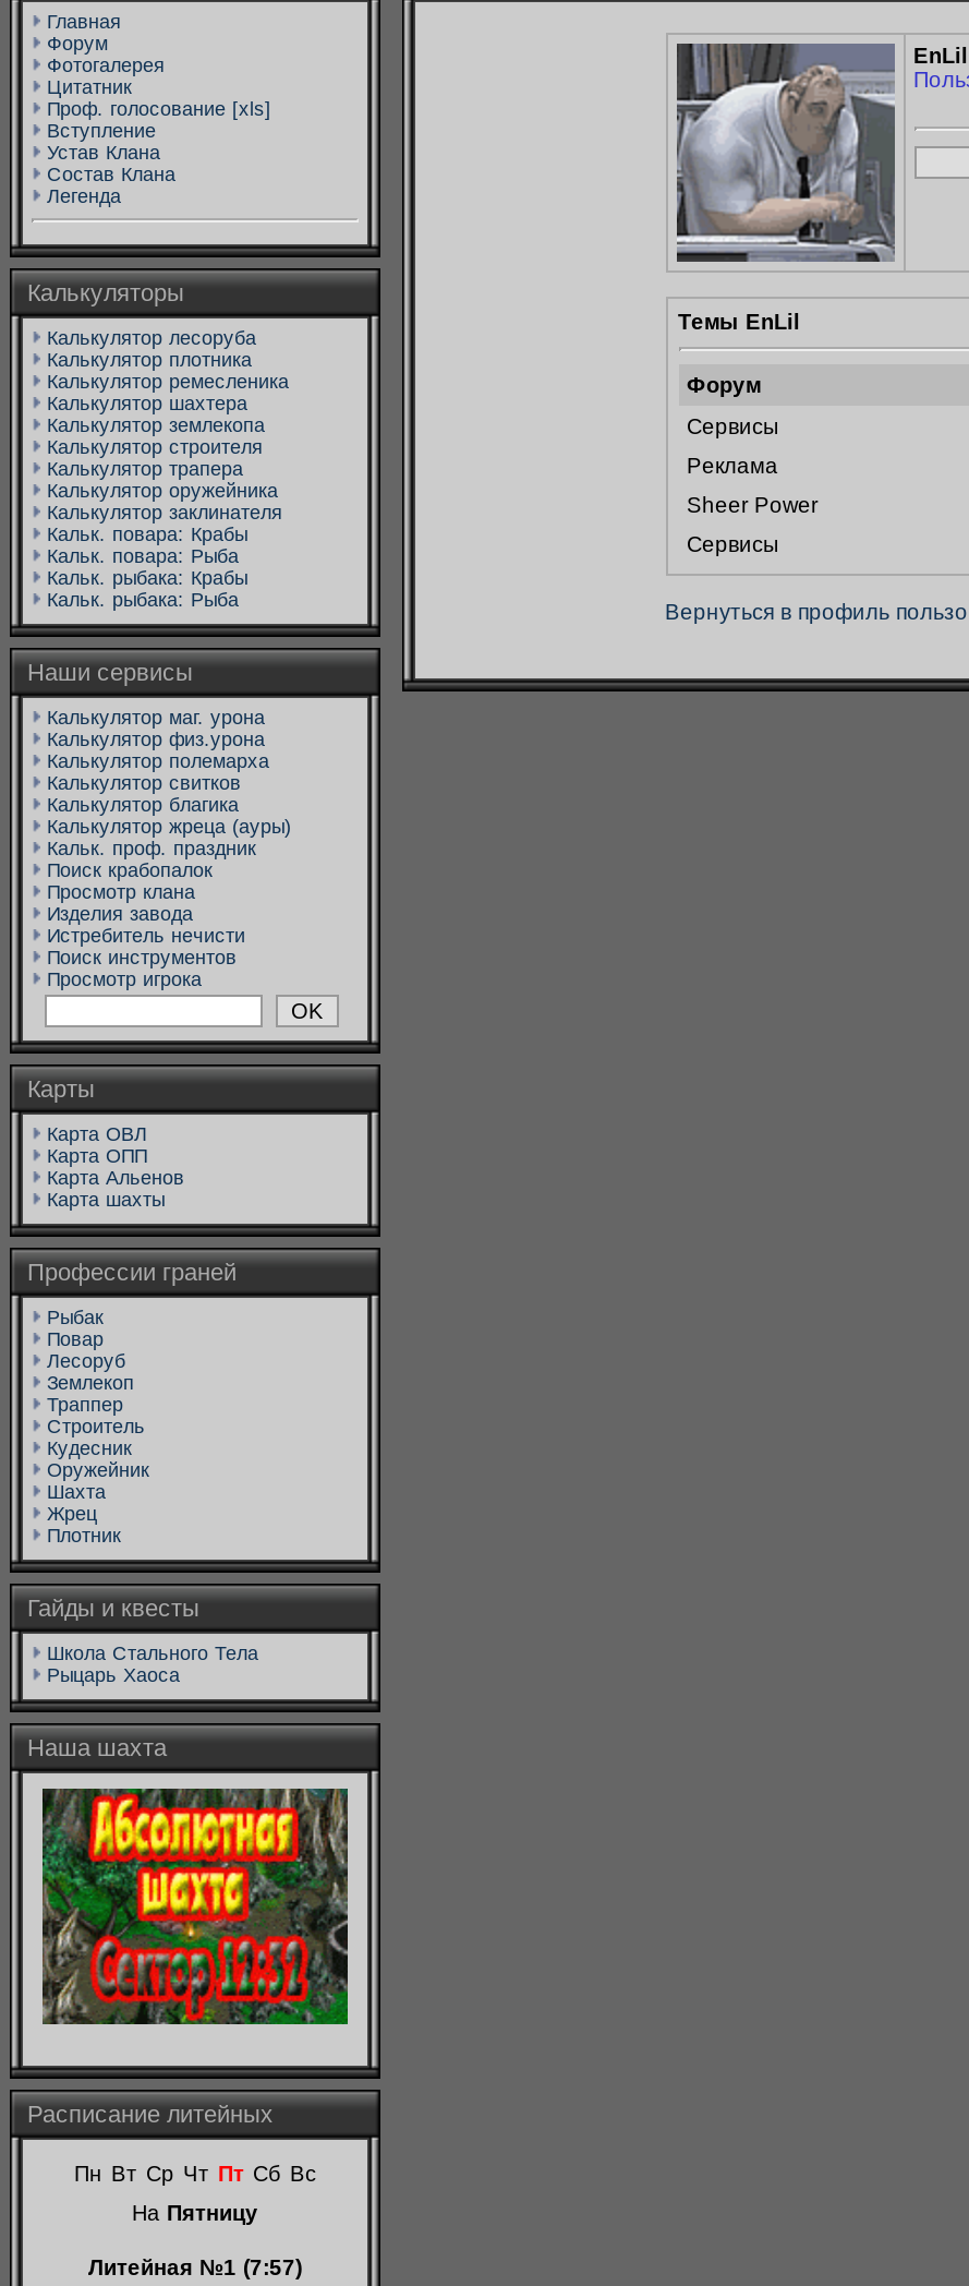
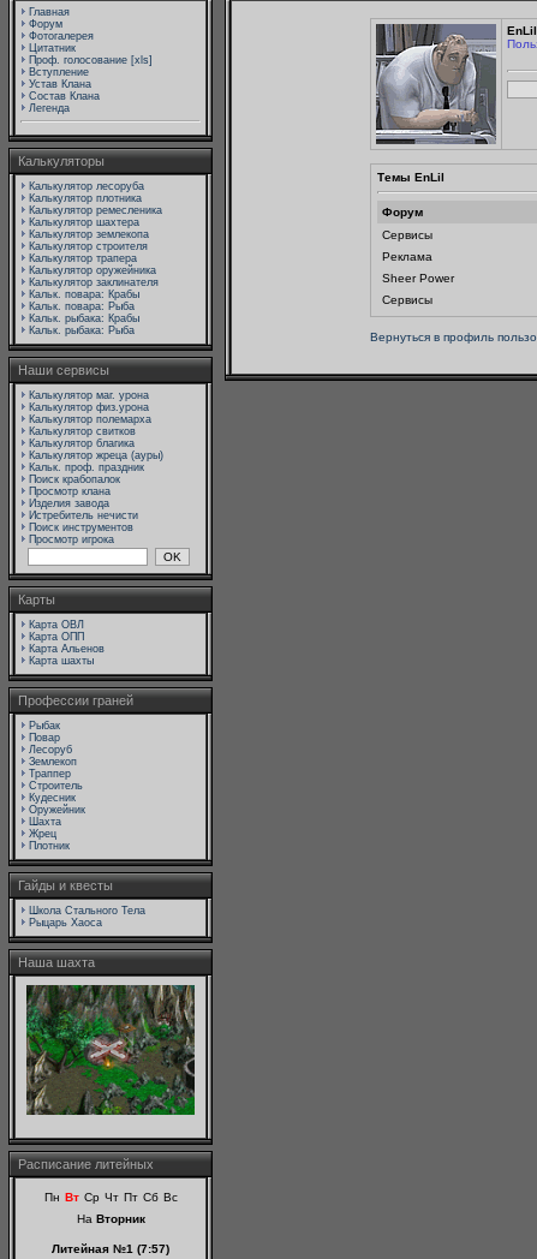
[86,1791,311,2022] [image] -> [52,986,173,1114] [image]
[132,2201,258,2225] На Пятницу -> [76,1212,145,1225] На Вторник

